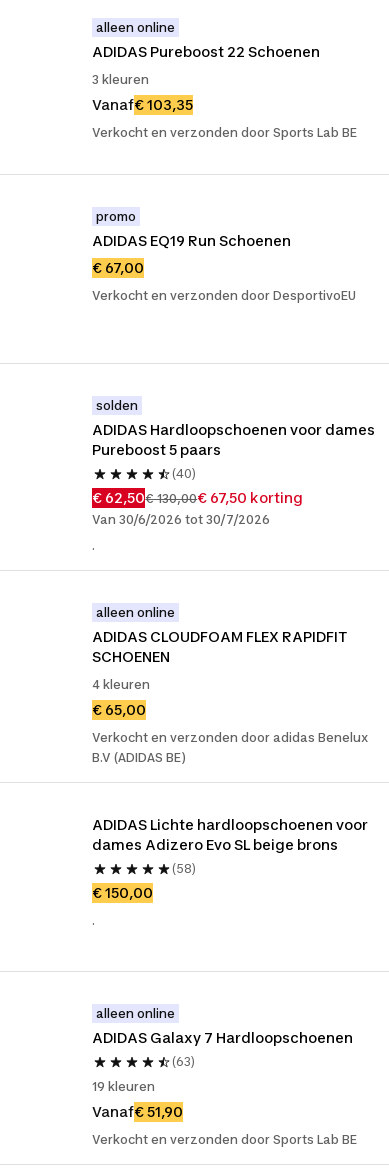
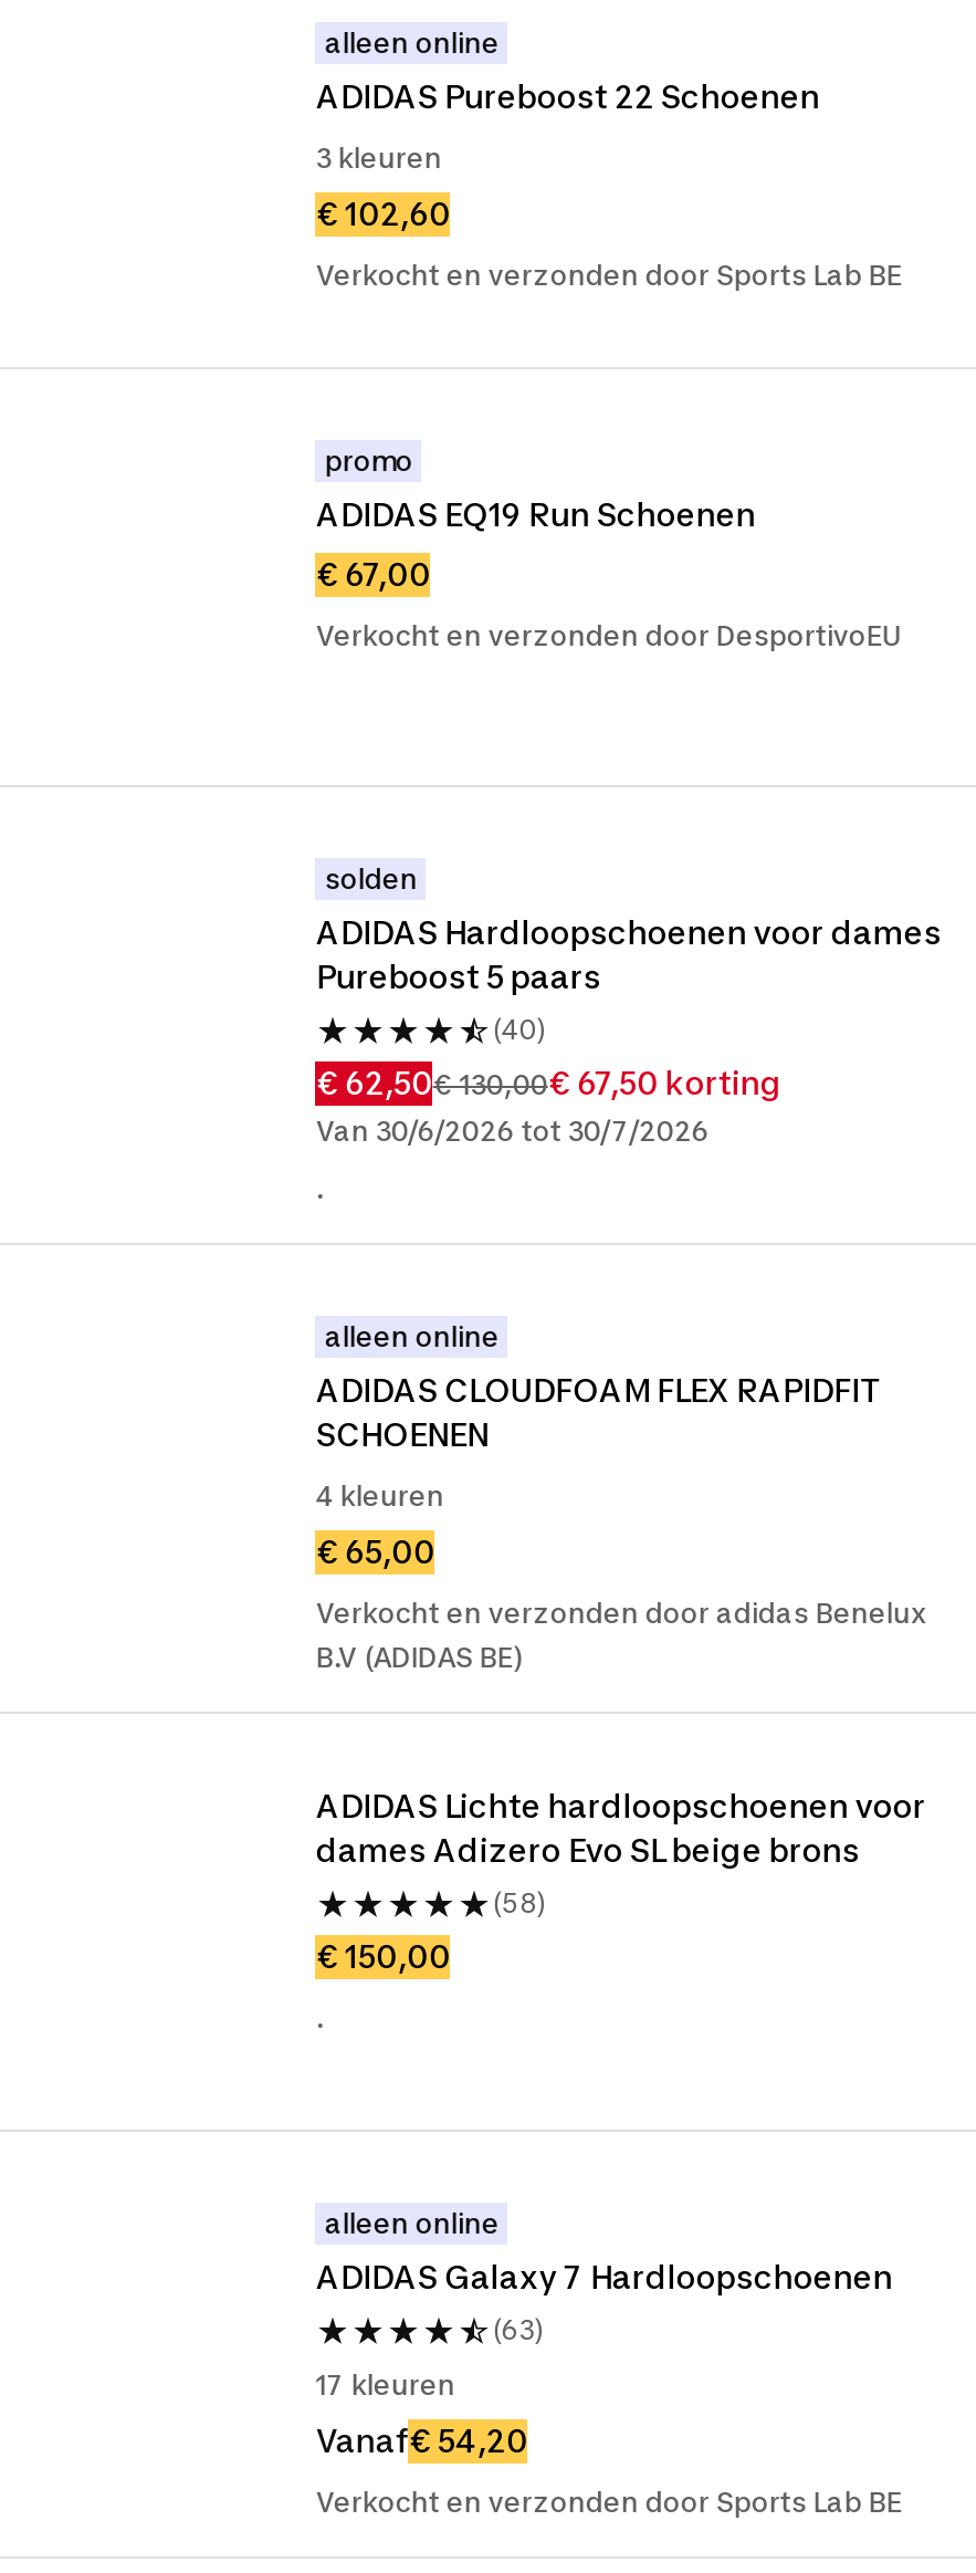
[92,96,193,113] Vanaf€ 103,35 -> [316,195,451,232] € 102,60
[92,1079,155,1094] 19 kleuren -> [316,2368,455,2402] 17 kleuren
[92,1103,183,1120] Vanaf€ 51,90 -> [316,2422,528,2459] Vanaf€ 54,20

